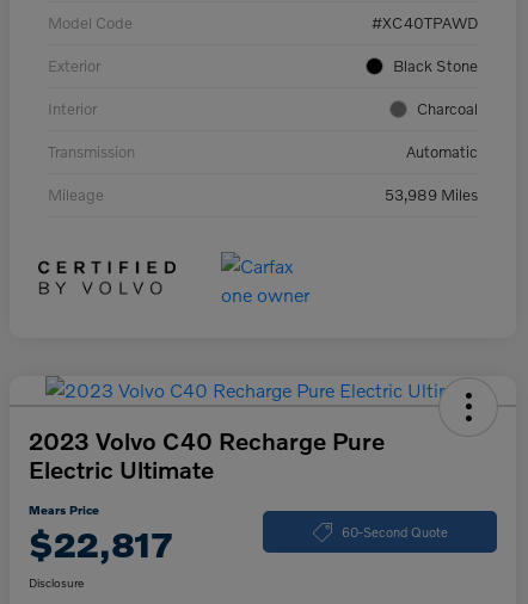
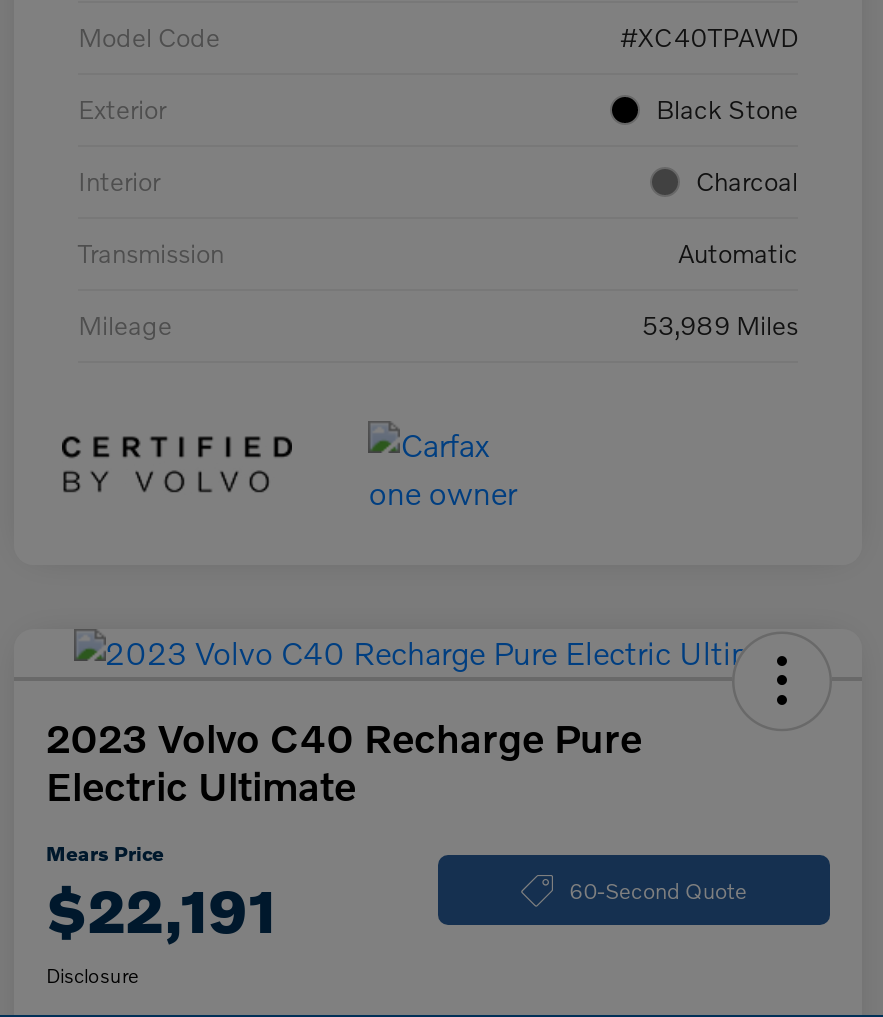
[29,523,173,564] $22,817 -> [46,875,276,945] $22,191

